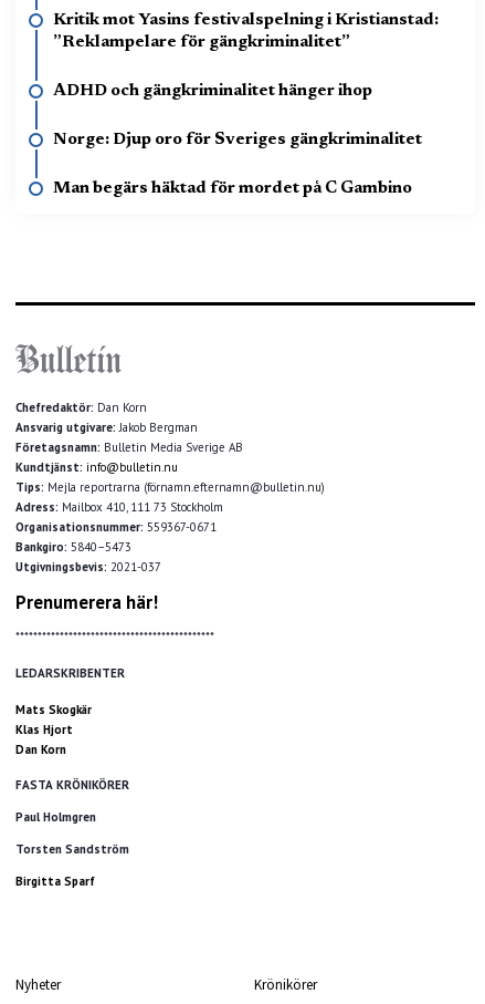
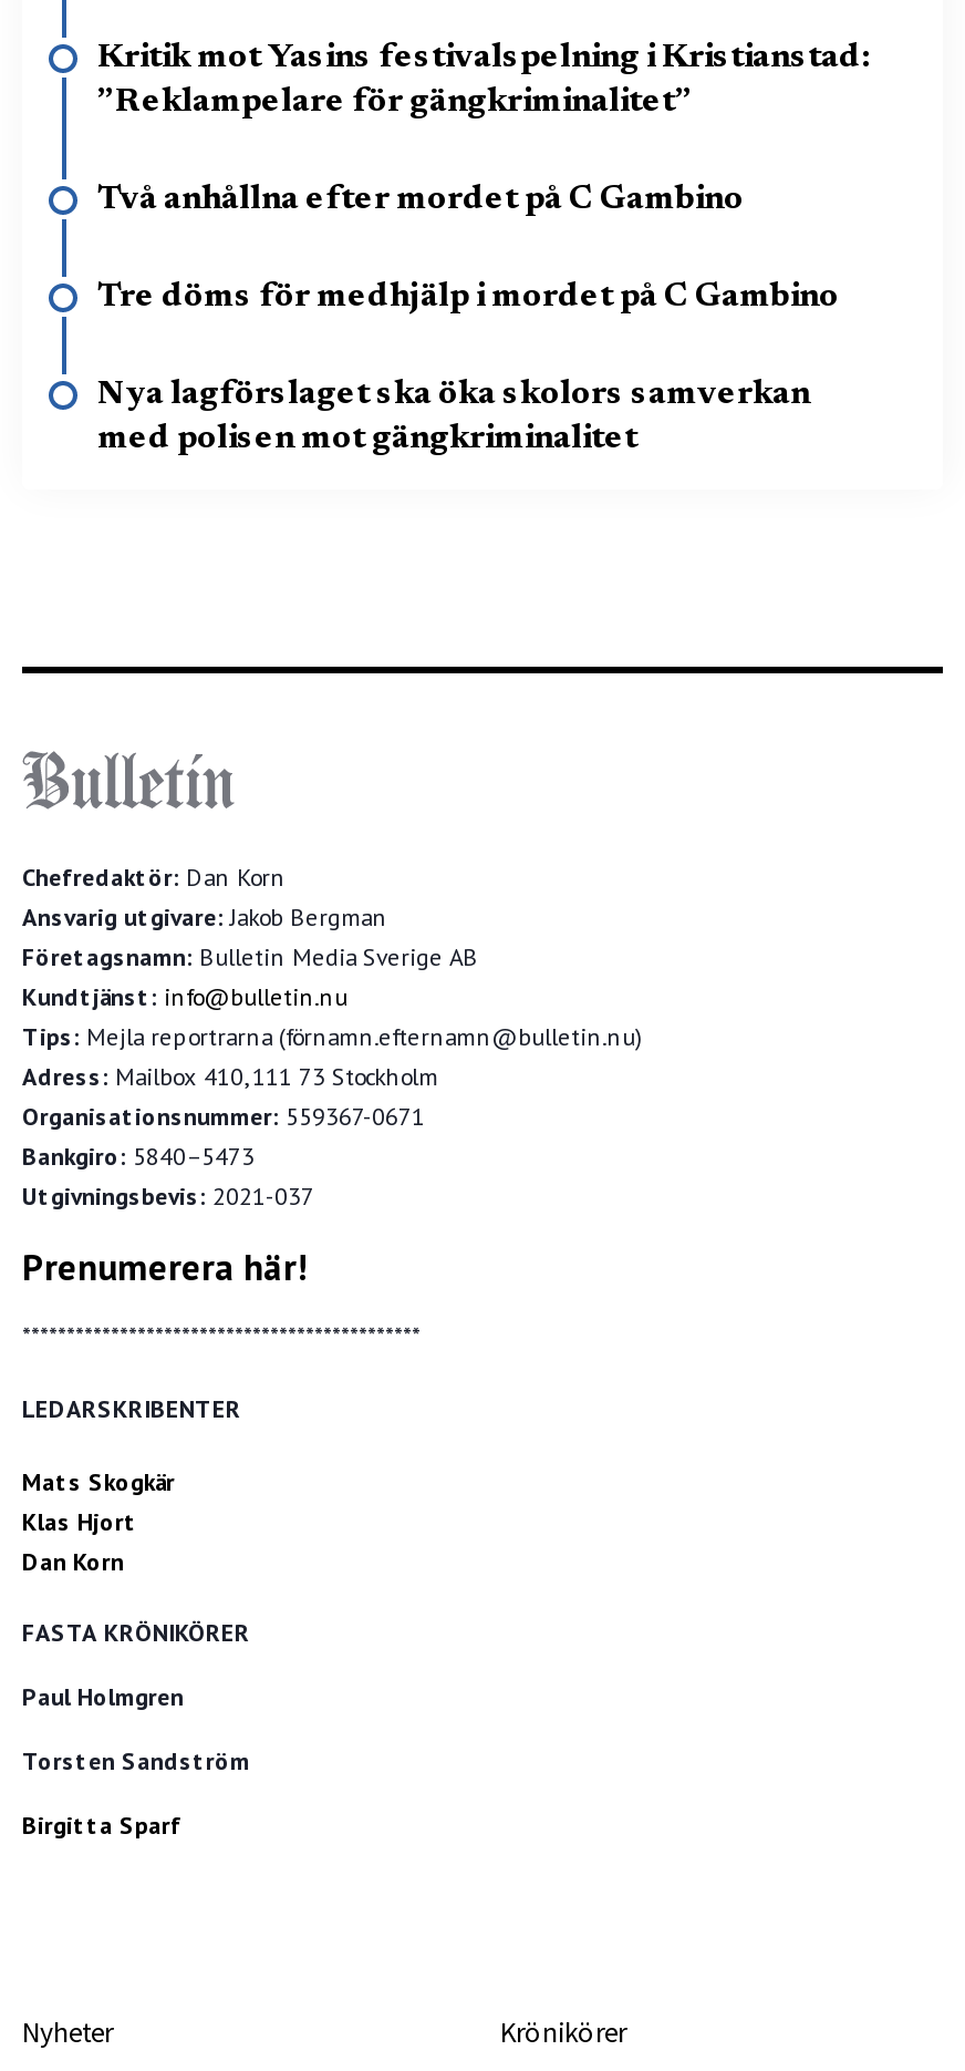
[53,83,372,100] ADHD och gängkriminalitet hänger ihop -> [97,184,744,217] Två anhållna efter mordet på C Gambino
[53,132,422,148] Norge: Djup oro för Sveriges gängkriminalitet -> [97,282,839,315] Tre döms för medhjälp i mordet på C Gambino
[53,181,412,197] Man begärs häktad för mordet på C Gambino -> [97,379,810,457] Nya lagförslaget ska öka skolors samverkan | med polisen mot gängkriminalitet

